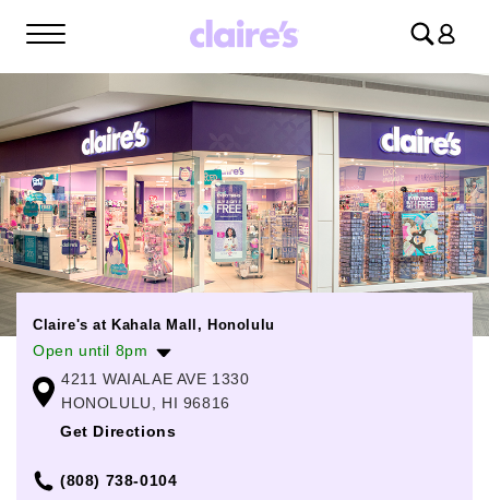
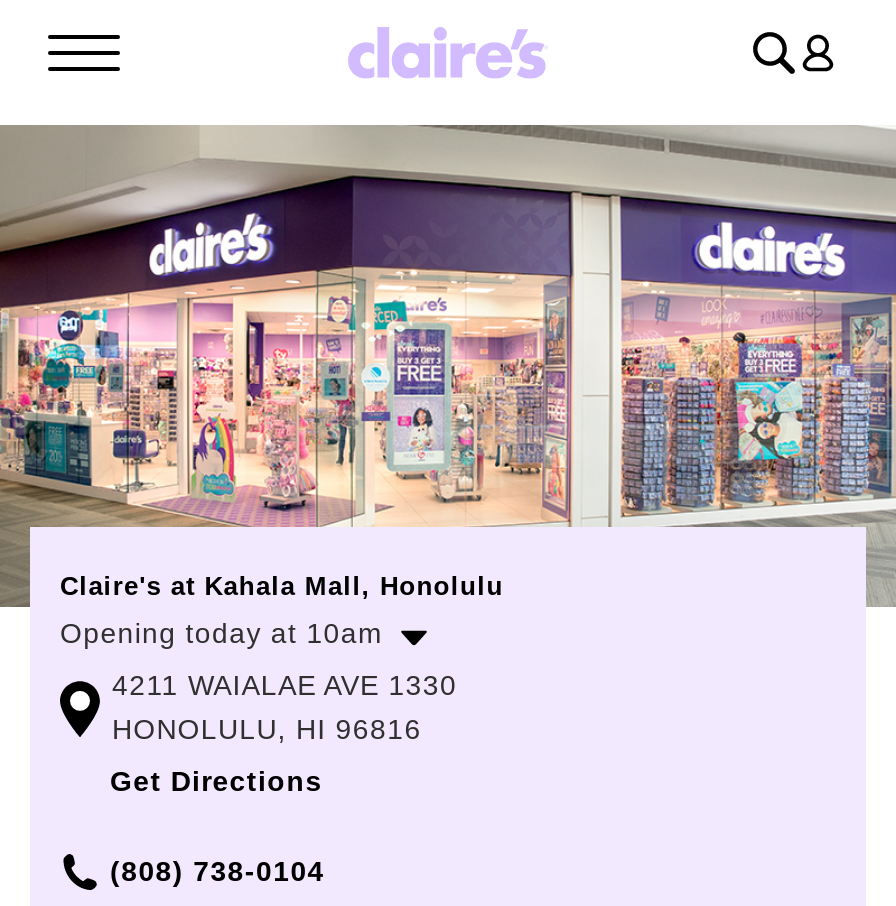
[33,341,148,359] Open until 8pm -> [60,617,383,649] Opening today at 10am

